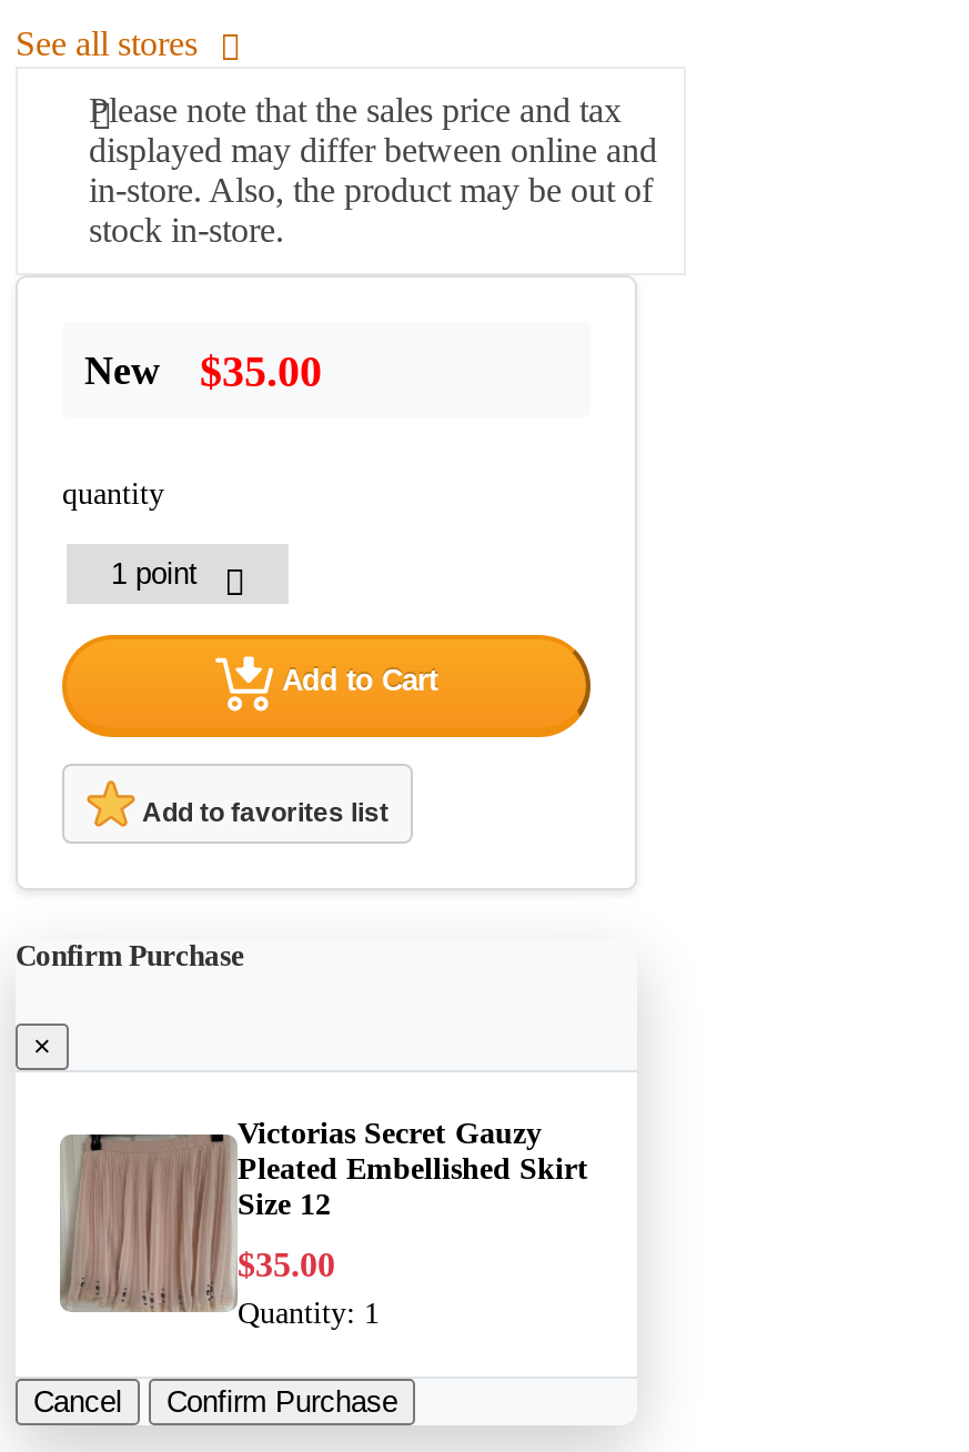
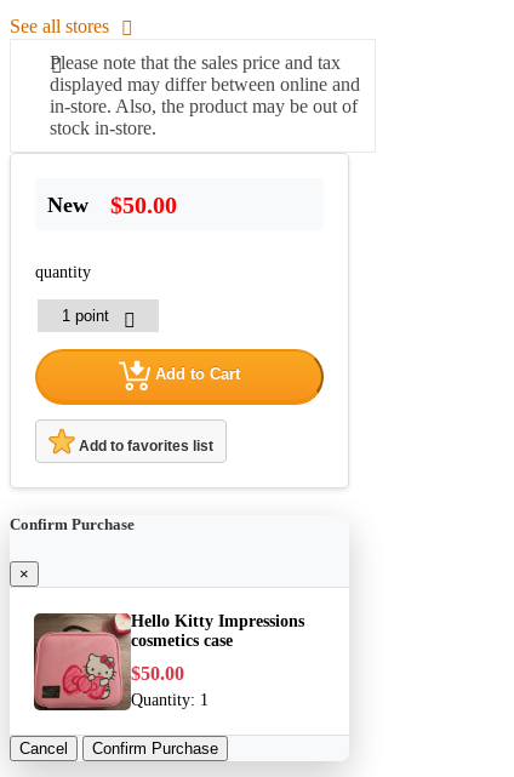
[84,345,322,394] New $35.00 -> [47,191,177,218] New $50.00
[60,1116,588,1331] [image] | Victorias Secret Gauzy | Pleated Embellished Skirt | Size 12 -> [33,612,304,712] [image] | Hello Kitty Impressions | cosmetics case
[238,1245,335,1283] $35.00 -> [131,663,184,684] $50.00

